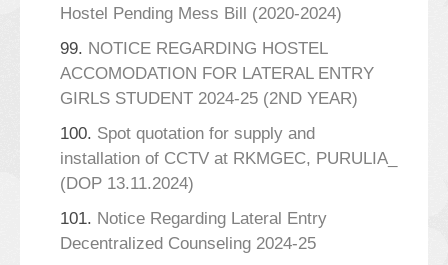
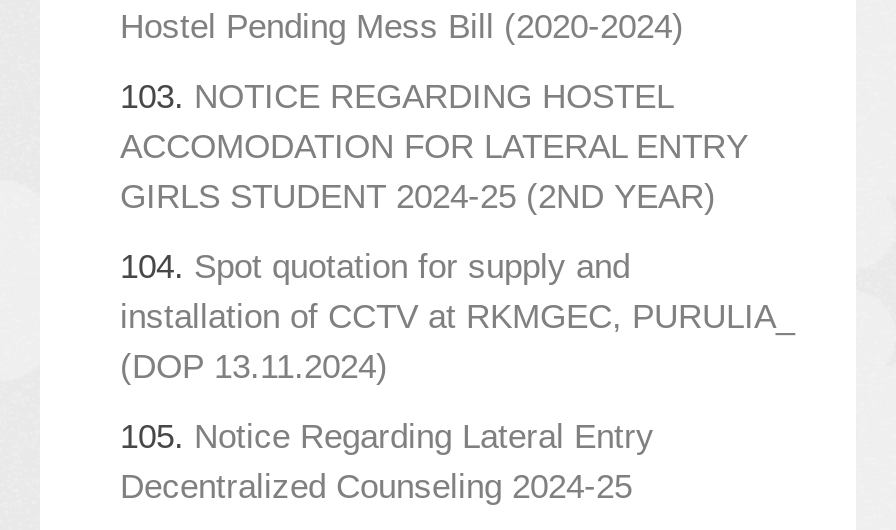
[60,39,327,58] 99. NOTICE REGARDING HOSTEL -> [120,78,672,116] 103. NOTICE REGARDING HOSTEL
[60,124,315,143] 100. Spot quotation for supply and -> [120,248,630,286] 104. Spot quotation for supply and
[60,209,327,228] 101. Notice Regarding Lateral Entry -> [120,418,654,456] 105. Notice Regarding Lateral Entry

